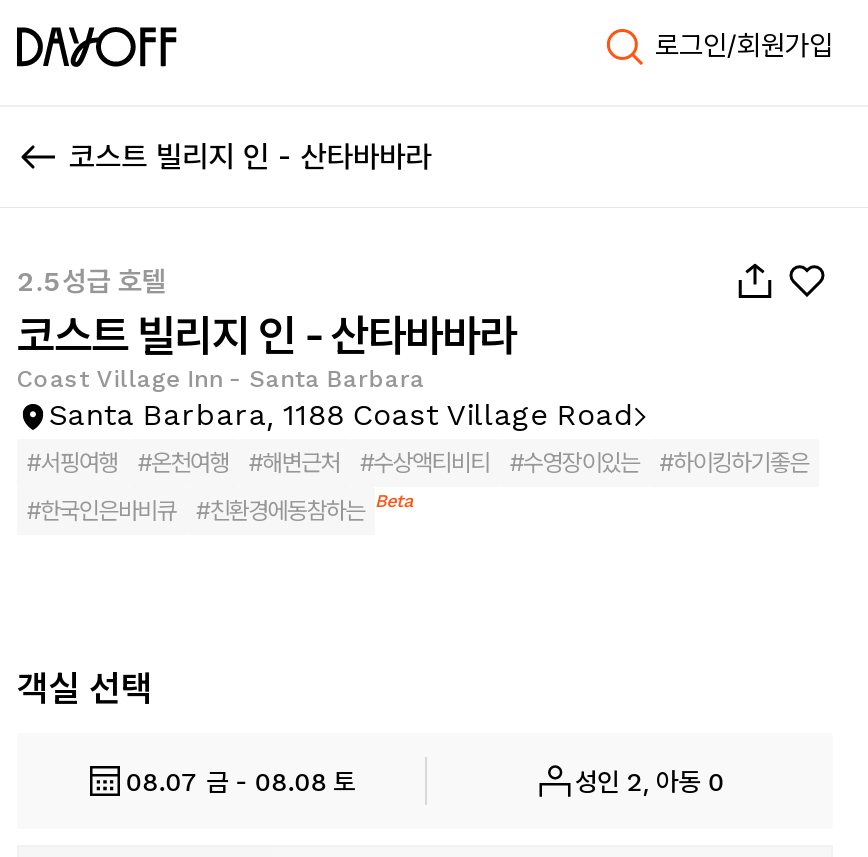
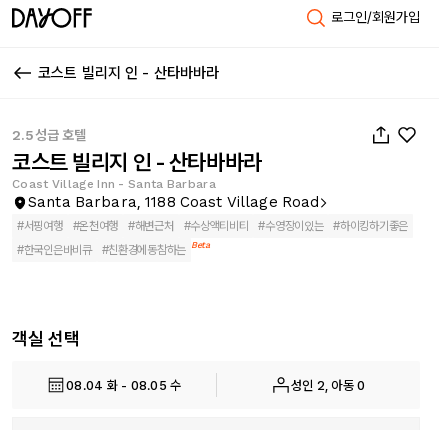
[125,766,356,796] 08.07 금 - 08.08 토 -> [66,377,181,392] 08.04 화 - 08.05 수

